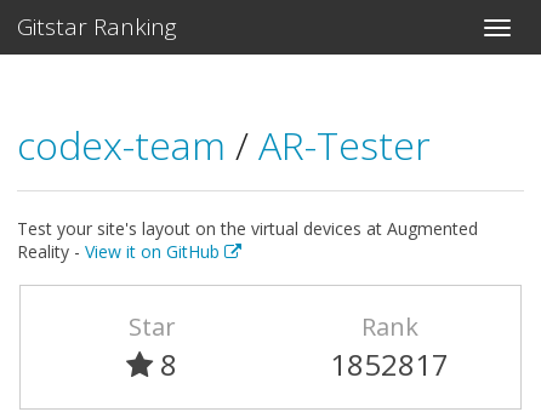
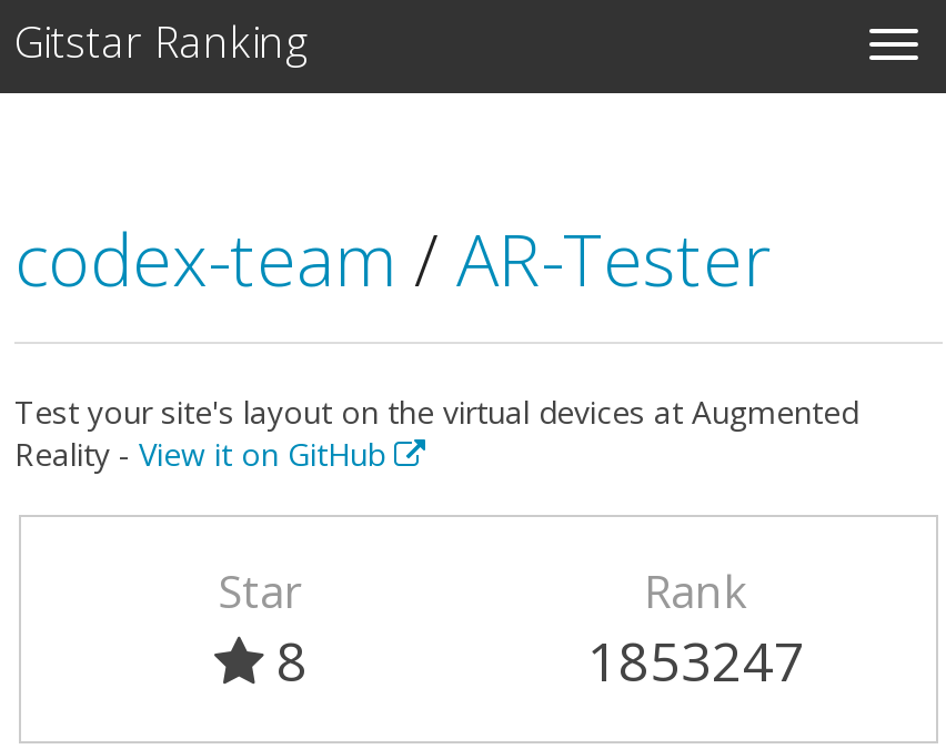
[330,344,449,384] 1852817 -> [587,624,805,697] 1853247

